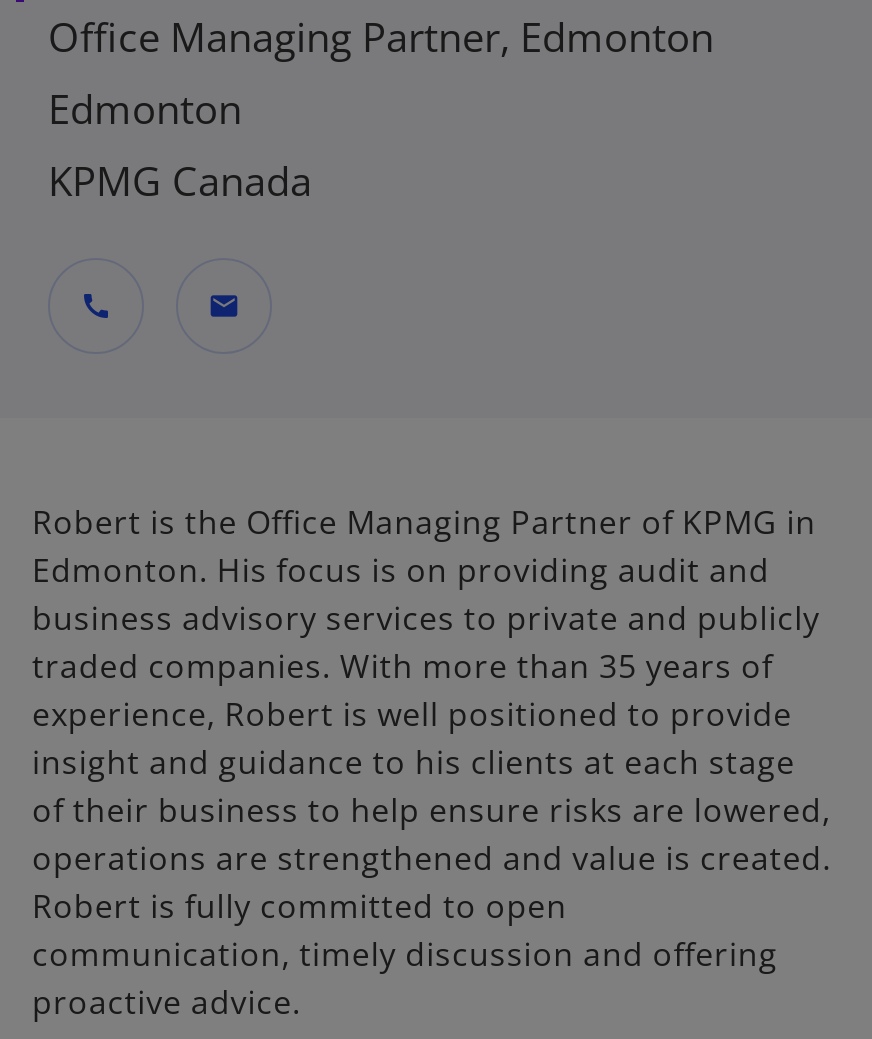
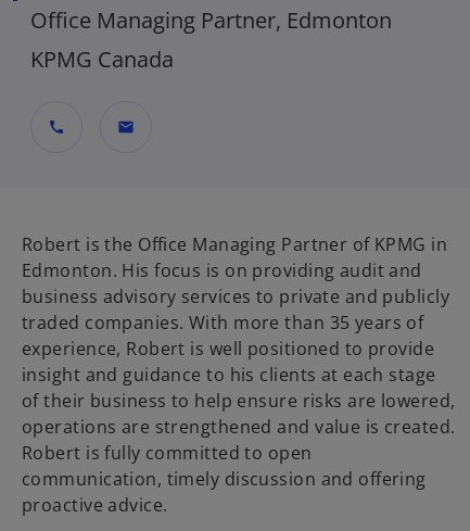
[48,82,242,136] Edmonton -> none

